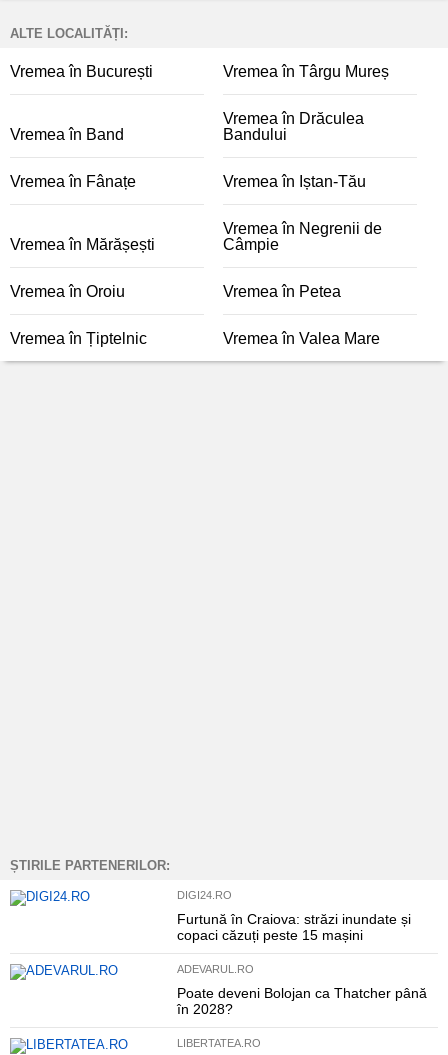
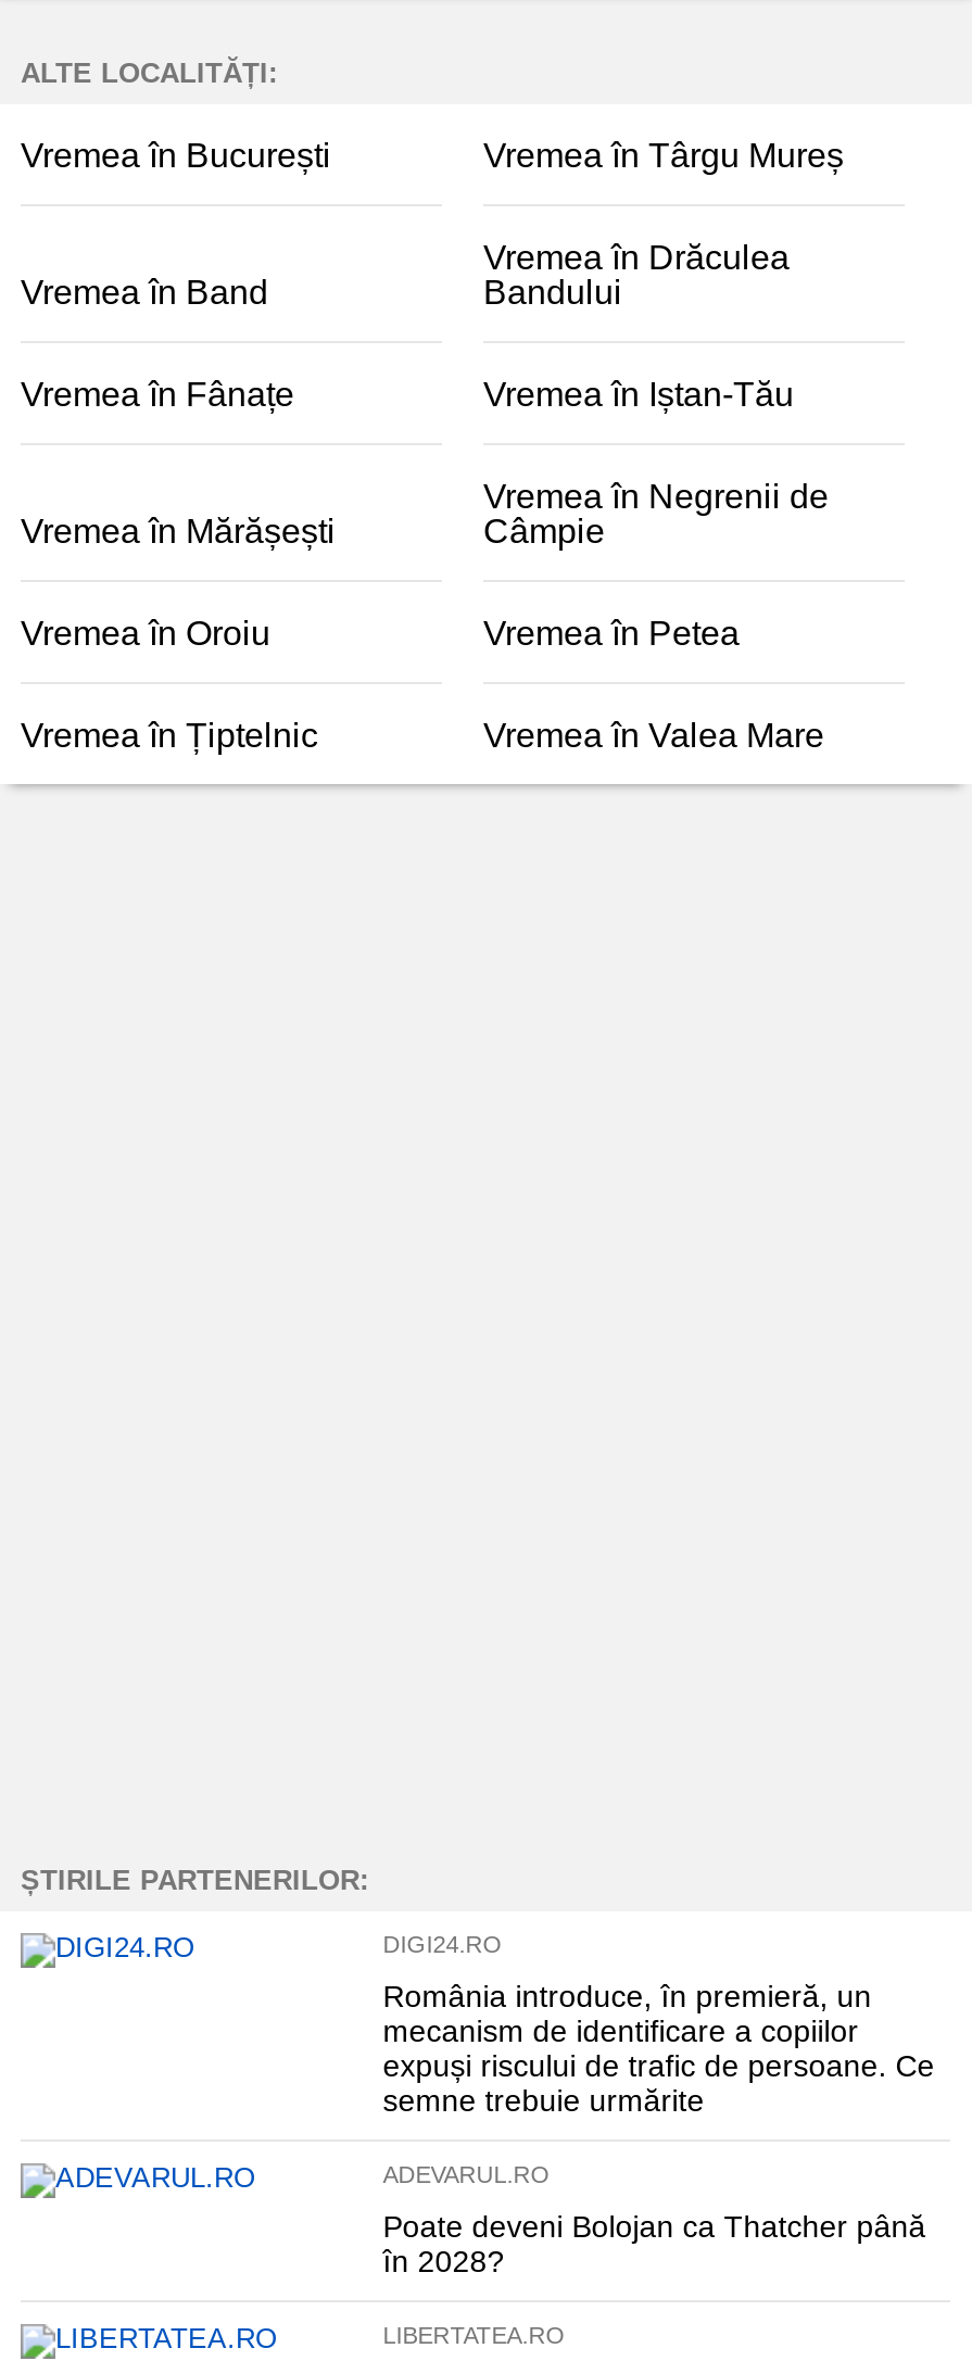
[177,911,411,943] Furtună în Craiova: străzi inundate și | copaci căzuți peste 15 mașini -> [383,1979,935,2118] România introduce, în premieră, un | mecanism de identificare a copiilor | expuși riscului de trafic de persoane. Ce | semne trebuie urmărite

